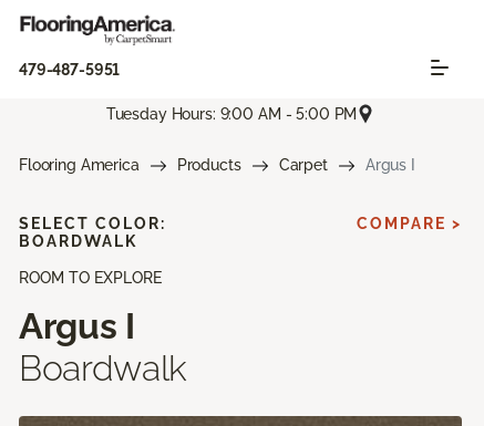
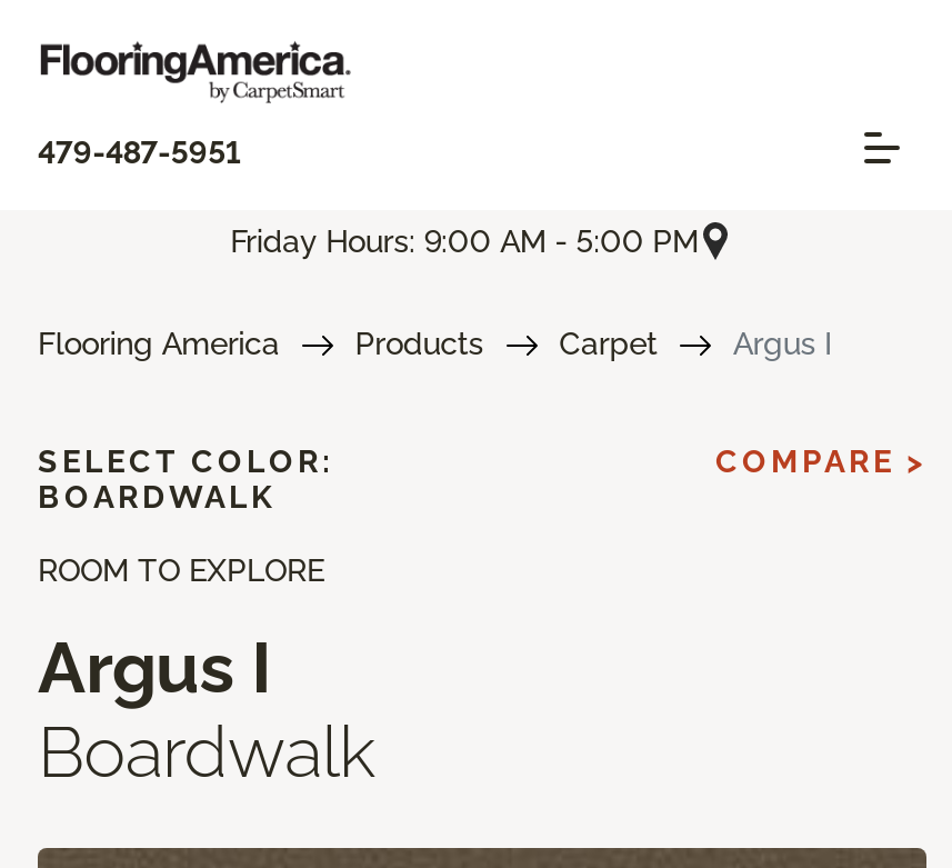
[106,105,357,122] Tuesday Hours: 9:00 AM - 5:00 PM -> [230,223,698,258] Friday Hours: 9:00 AM - 5:00 PM

